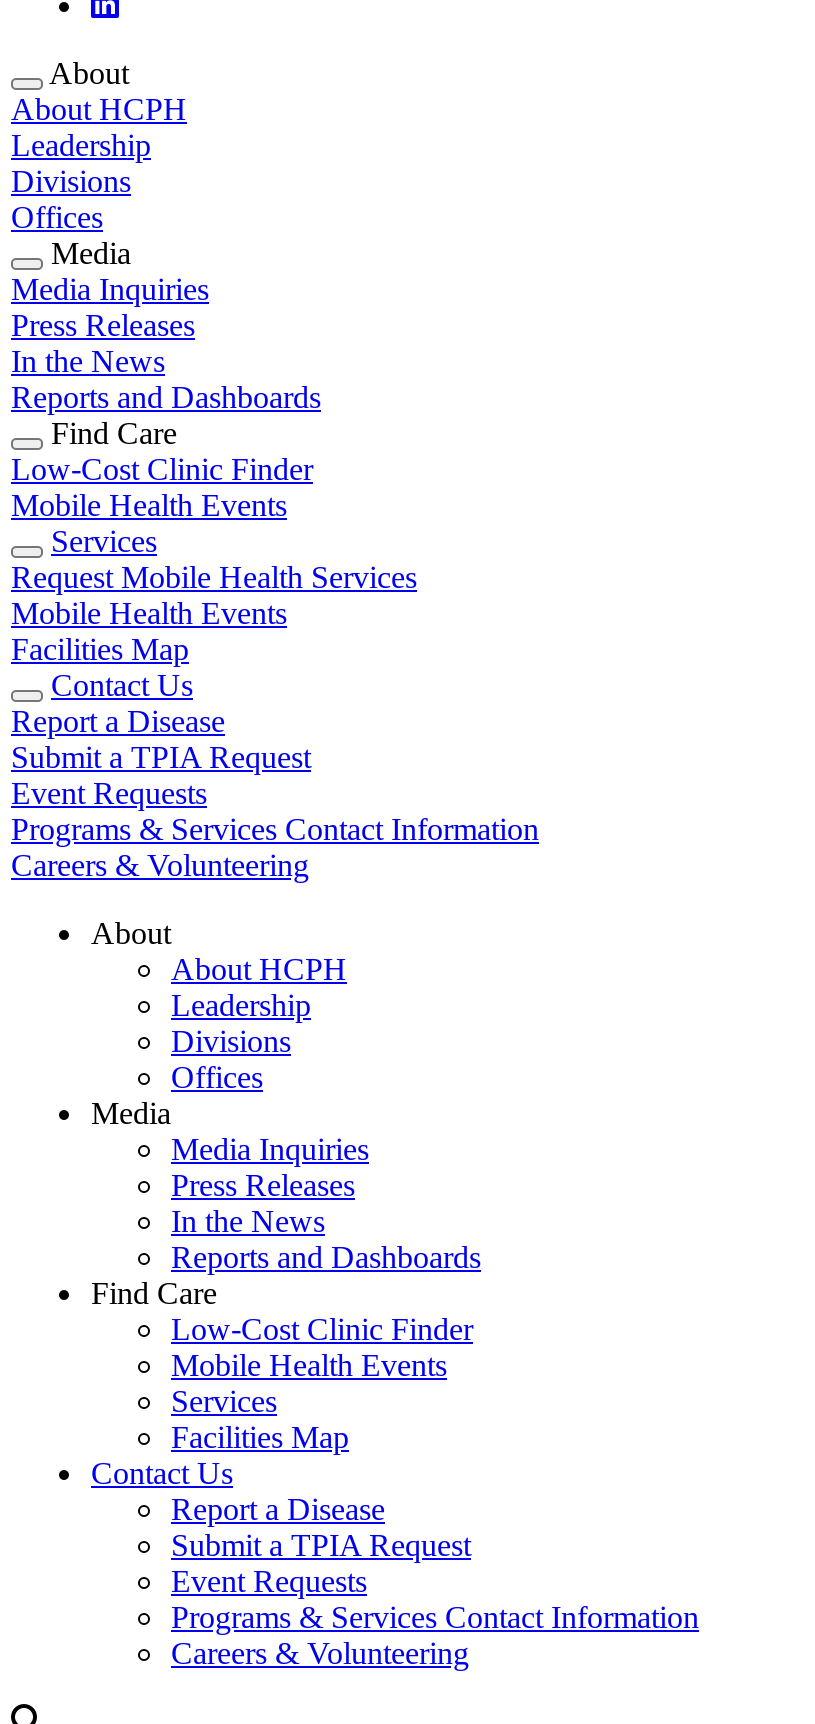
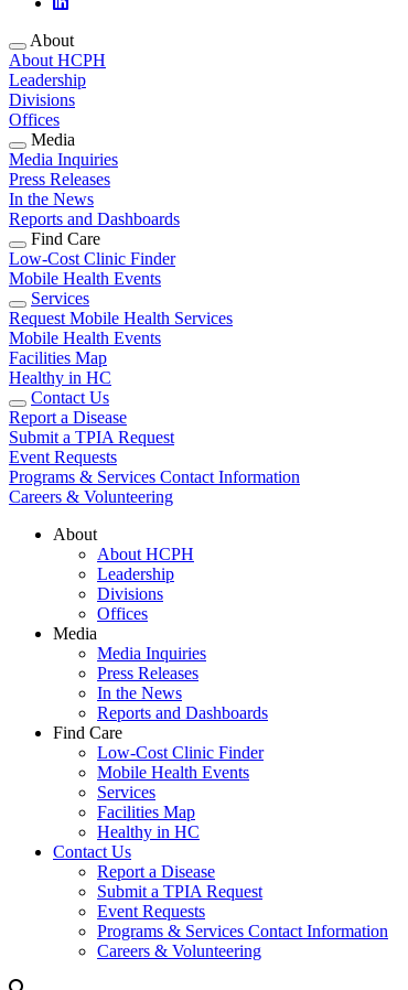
none -> [9,368,111,387] Healthy in HC
none -> [97,823,200,841] Healthy in HC

